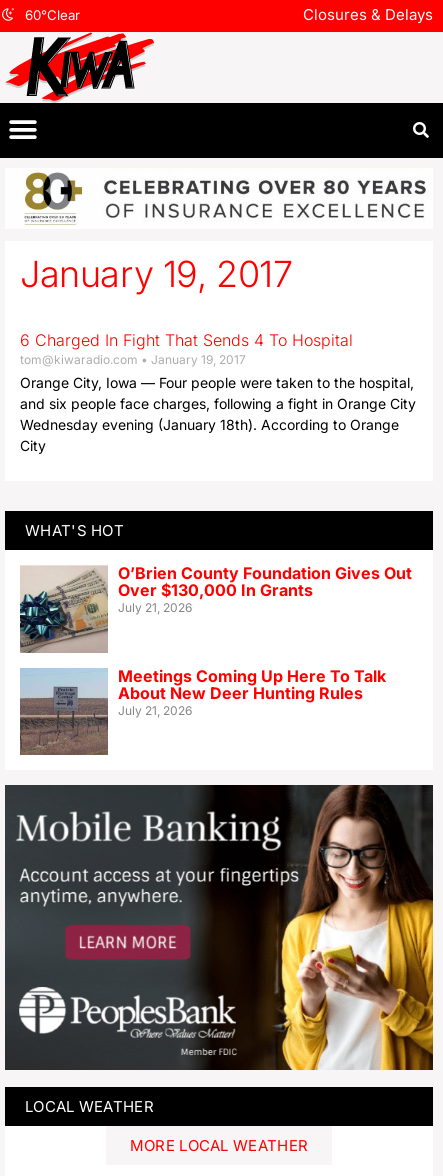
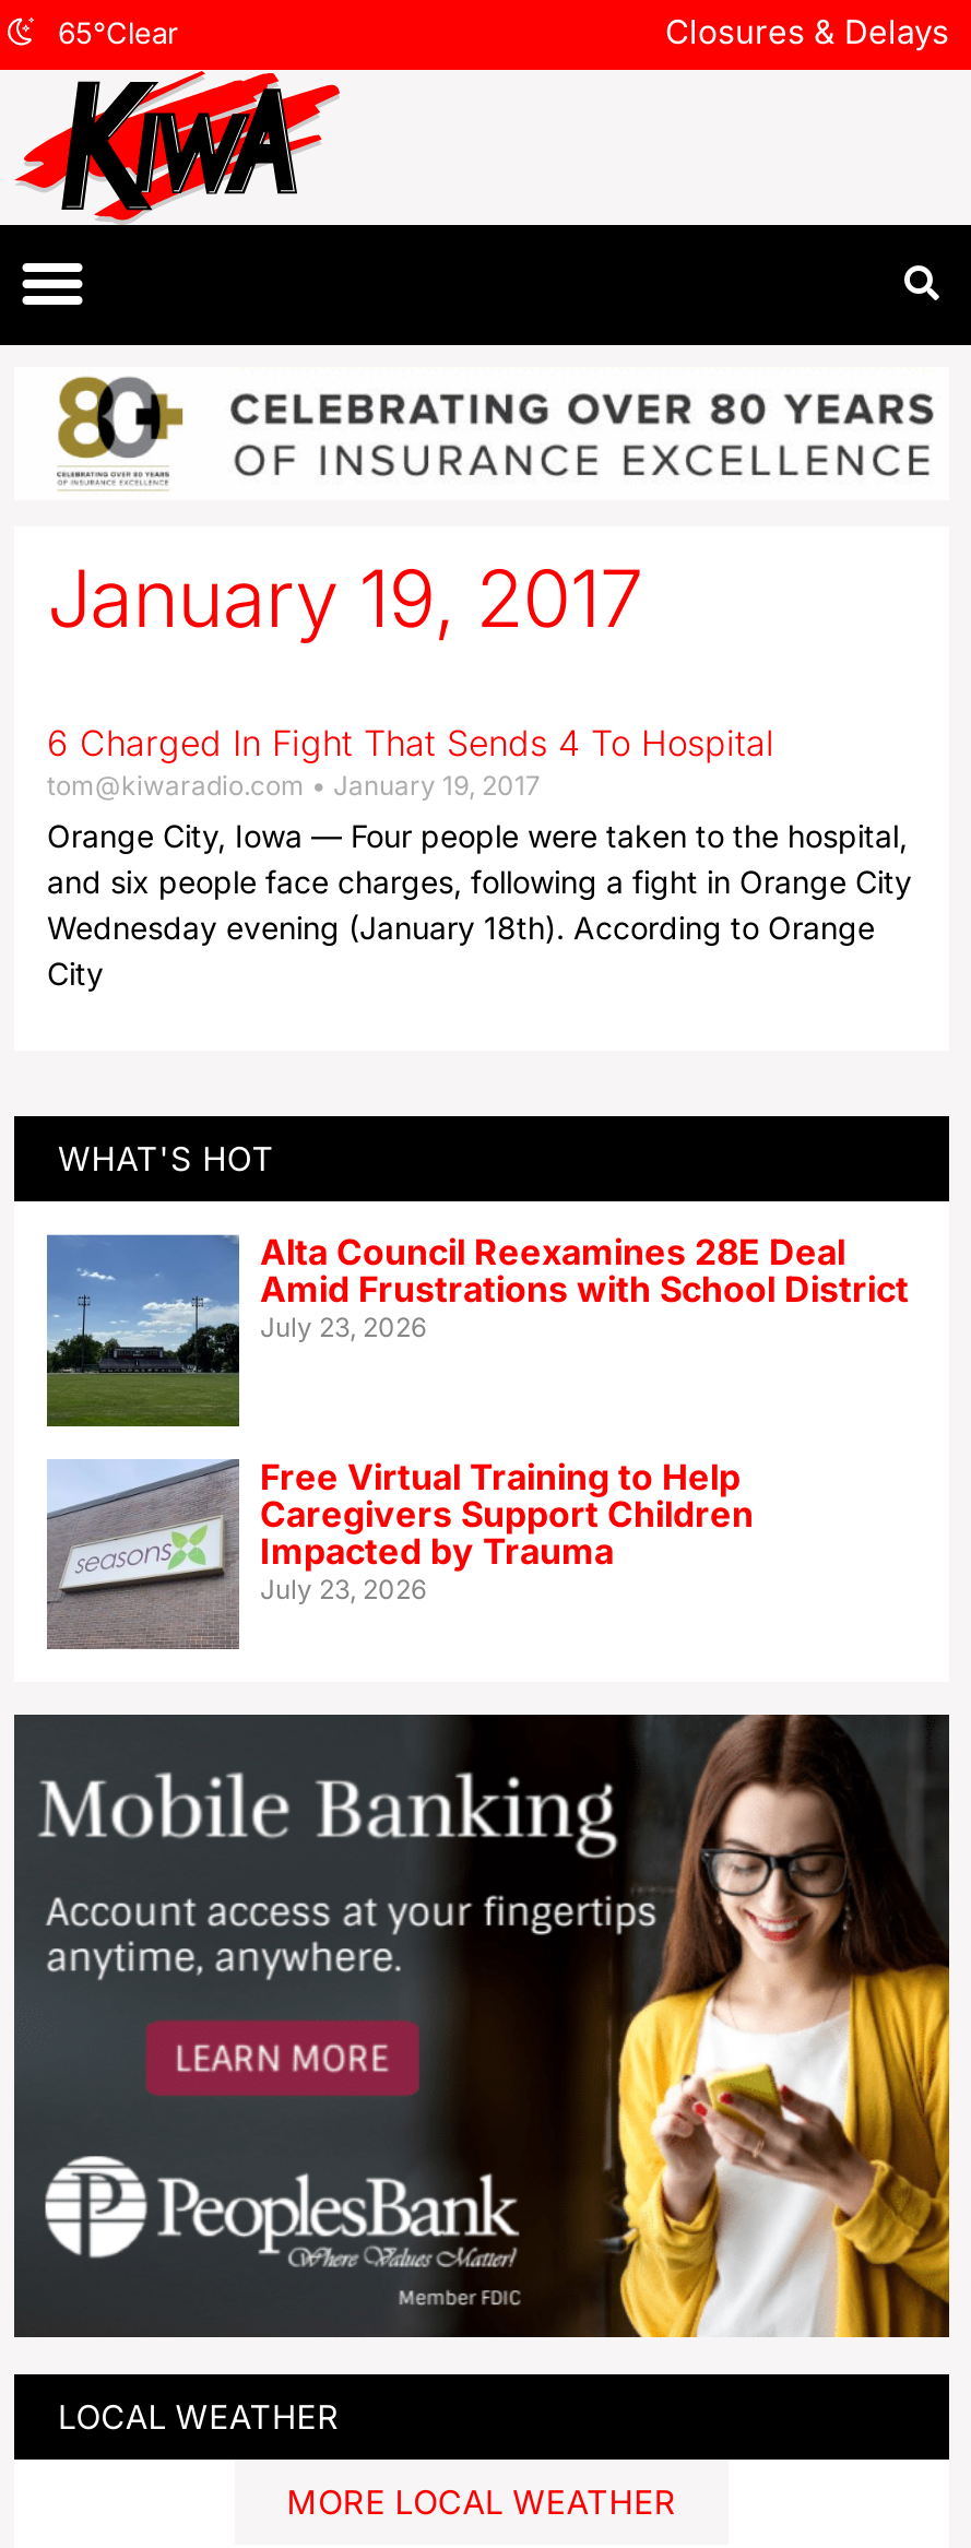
[25,6,80,22] 60°Clear -> [58,14,178,49] 65°Clear
[20,563,411,653] [image] | O’Brien County Foundation Gives Out | Over $130,000 In Grants | July 21, 2026 -> [47,1230,909,1429] [image] | Alta Council Reexamines 28E Deal | Amid Frustrations with School District | July 23, 2026
[21,666,385,754] [image] | Meetings Coming Up Here To Talk | About New Deer Hunting Rules | July 21, 2026 -> [47,1454,754,1645] [image] | Free Virtual Training to Help | Caregivers Support Children | Impacted by Trauma | July 23, 2026

